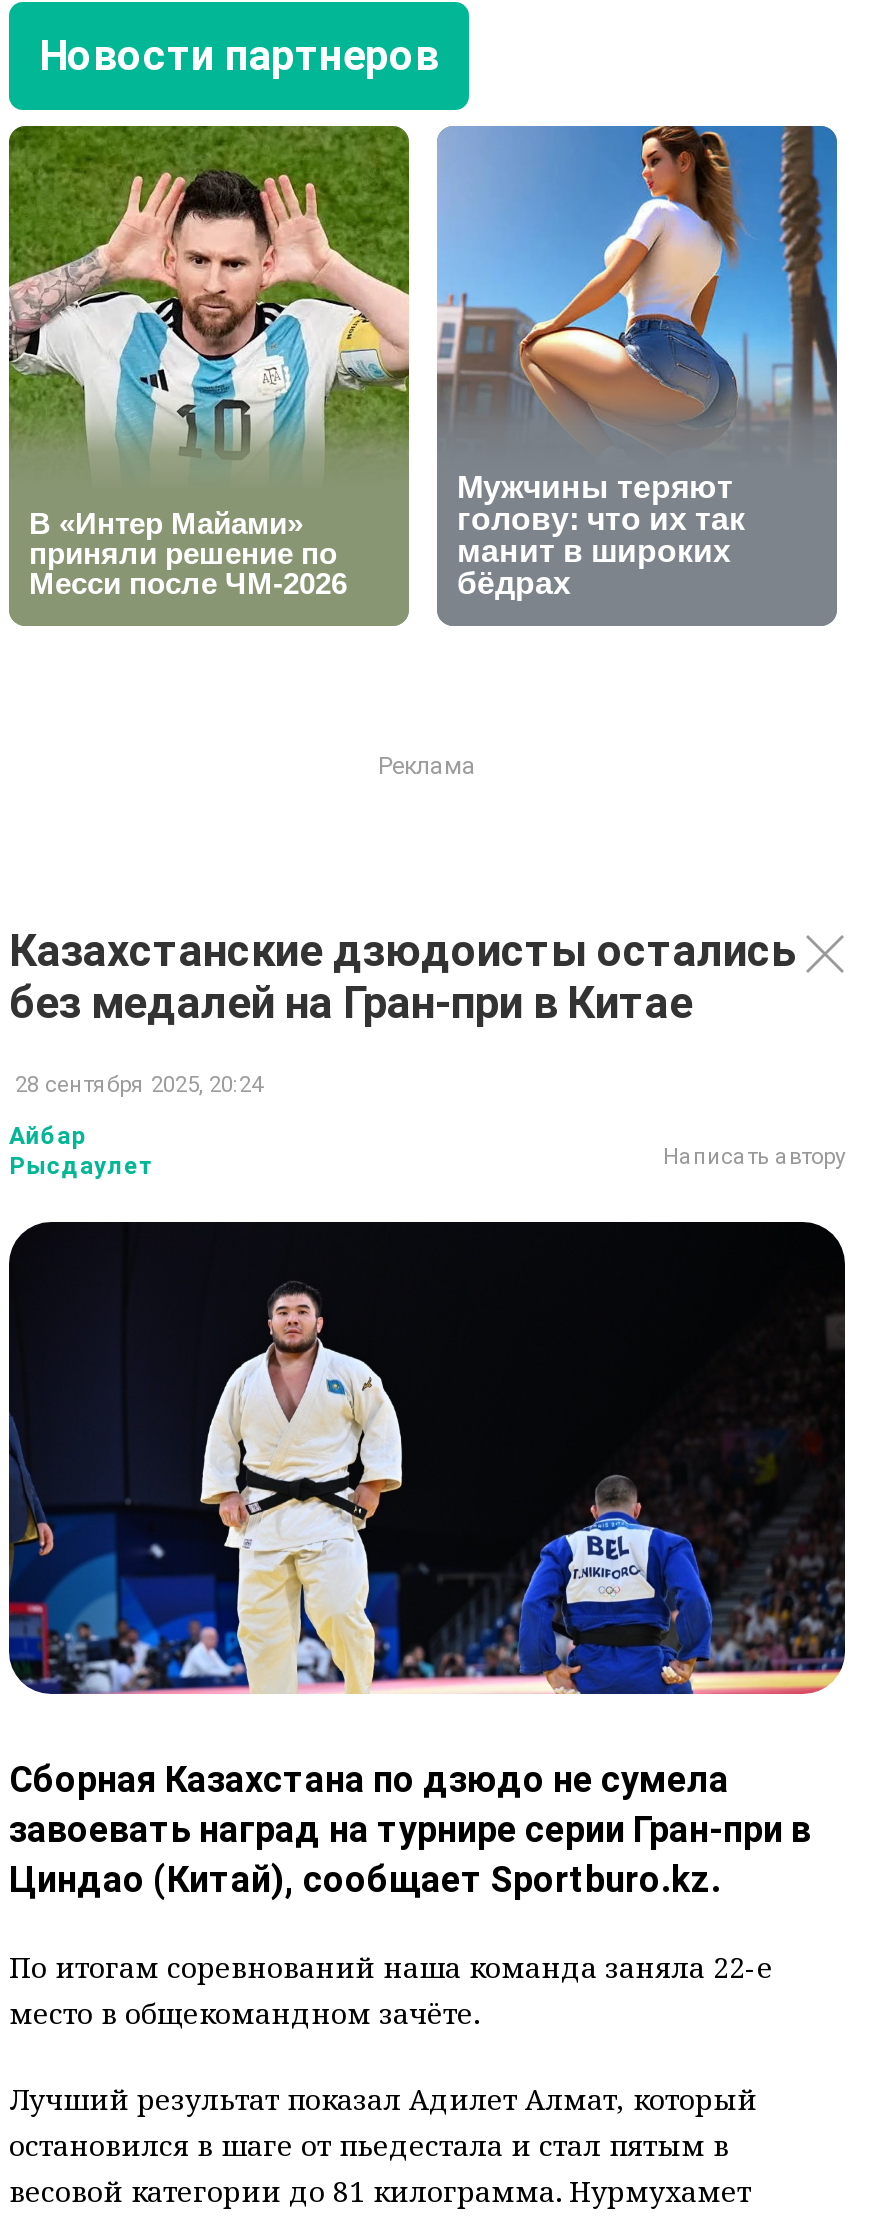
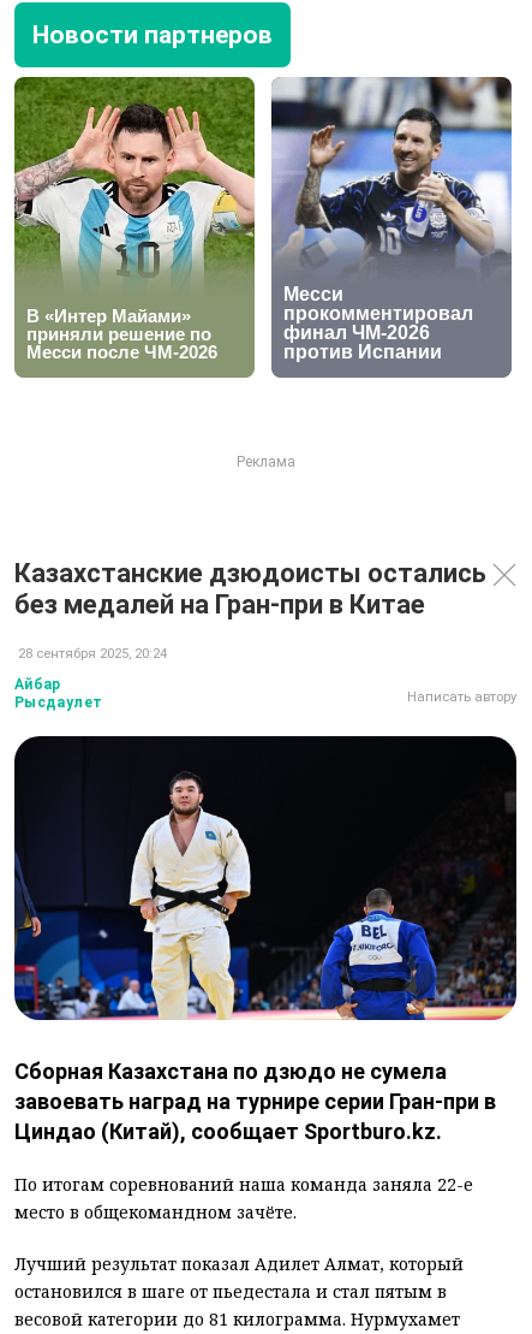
[437,124,839,428] [image] -> [270,76,513,257] [image]
[465,478,771,602] [image] -> [287,290,473,362] [image]

